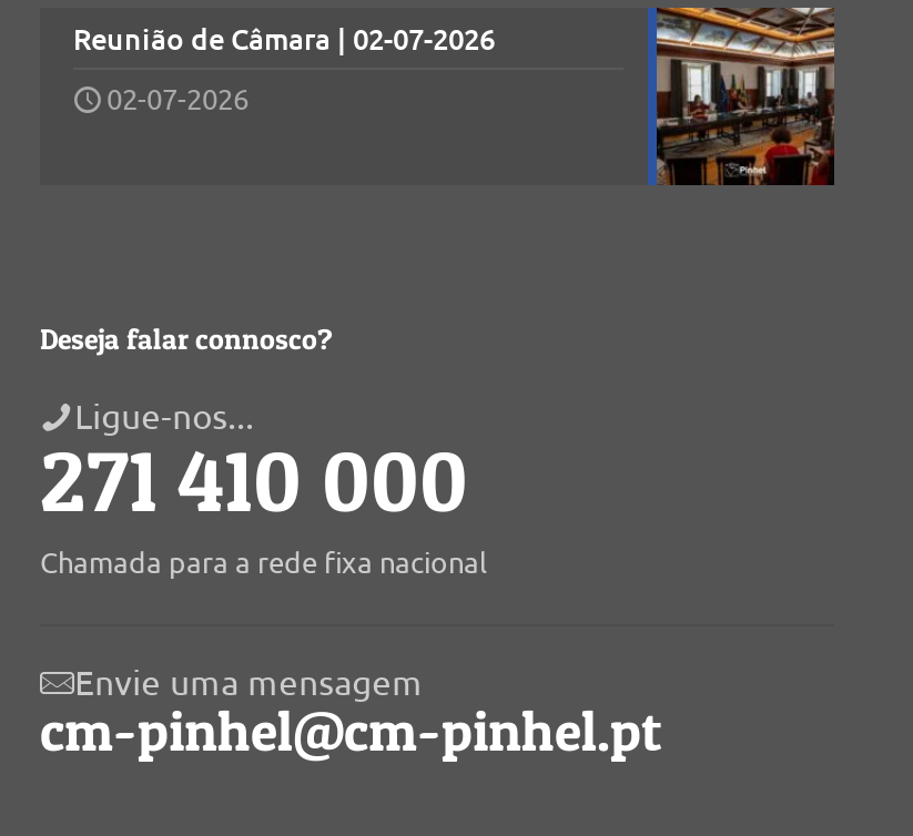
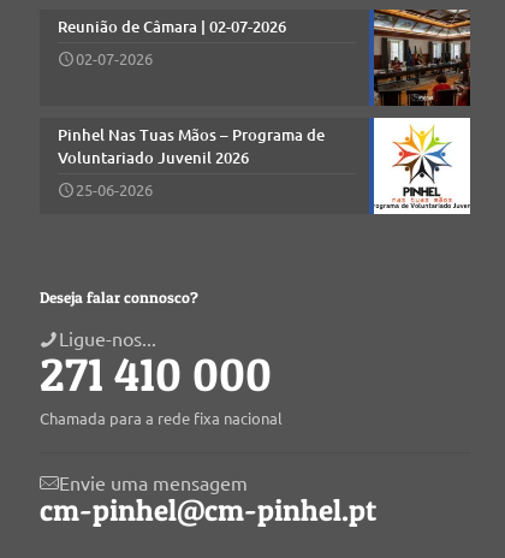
none -> [58,117,471,215] [image] | Pinhel Nas Tuas Mãos – Programa de | Voluntariado Juvenil 2026 | 25-06-2026

